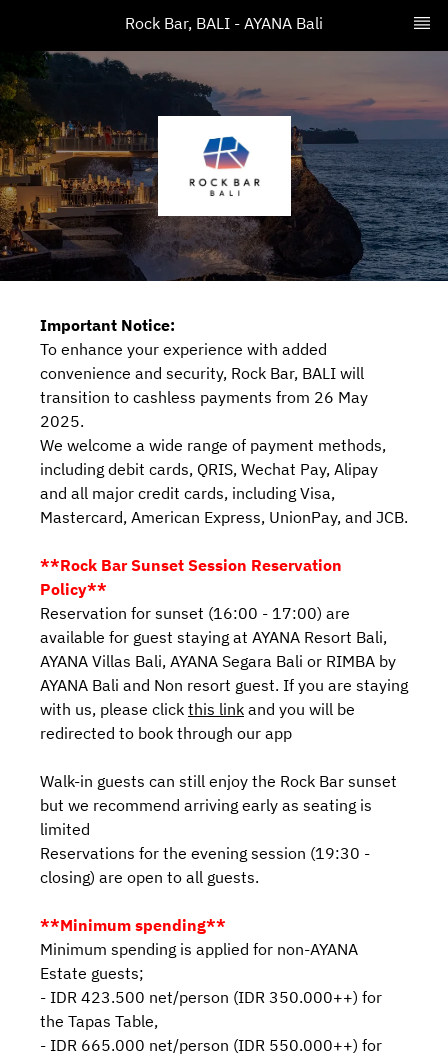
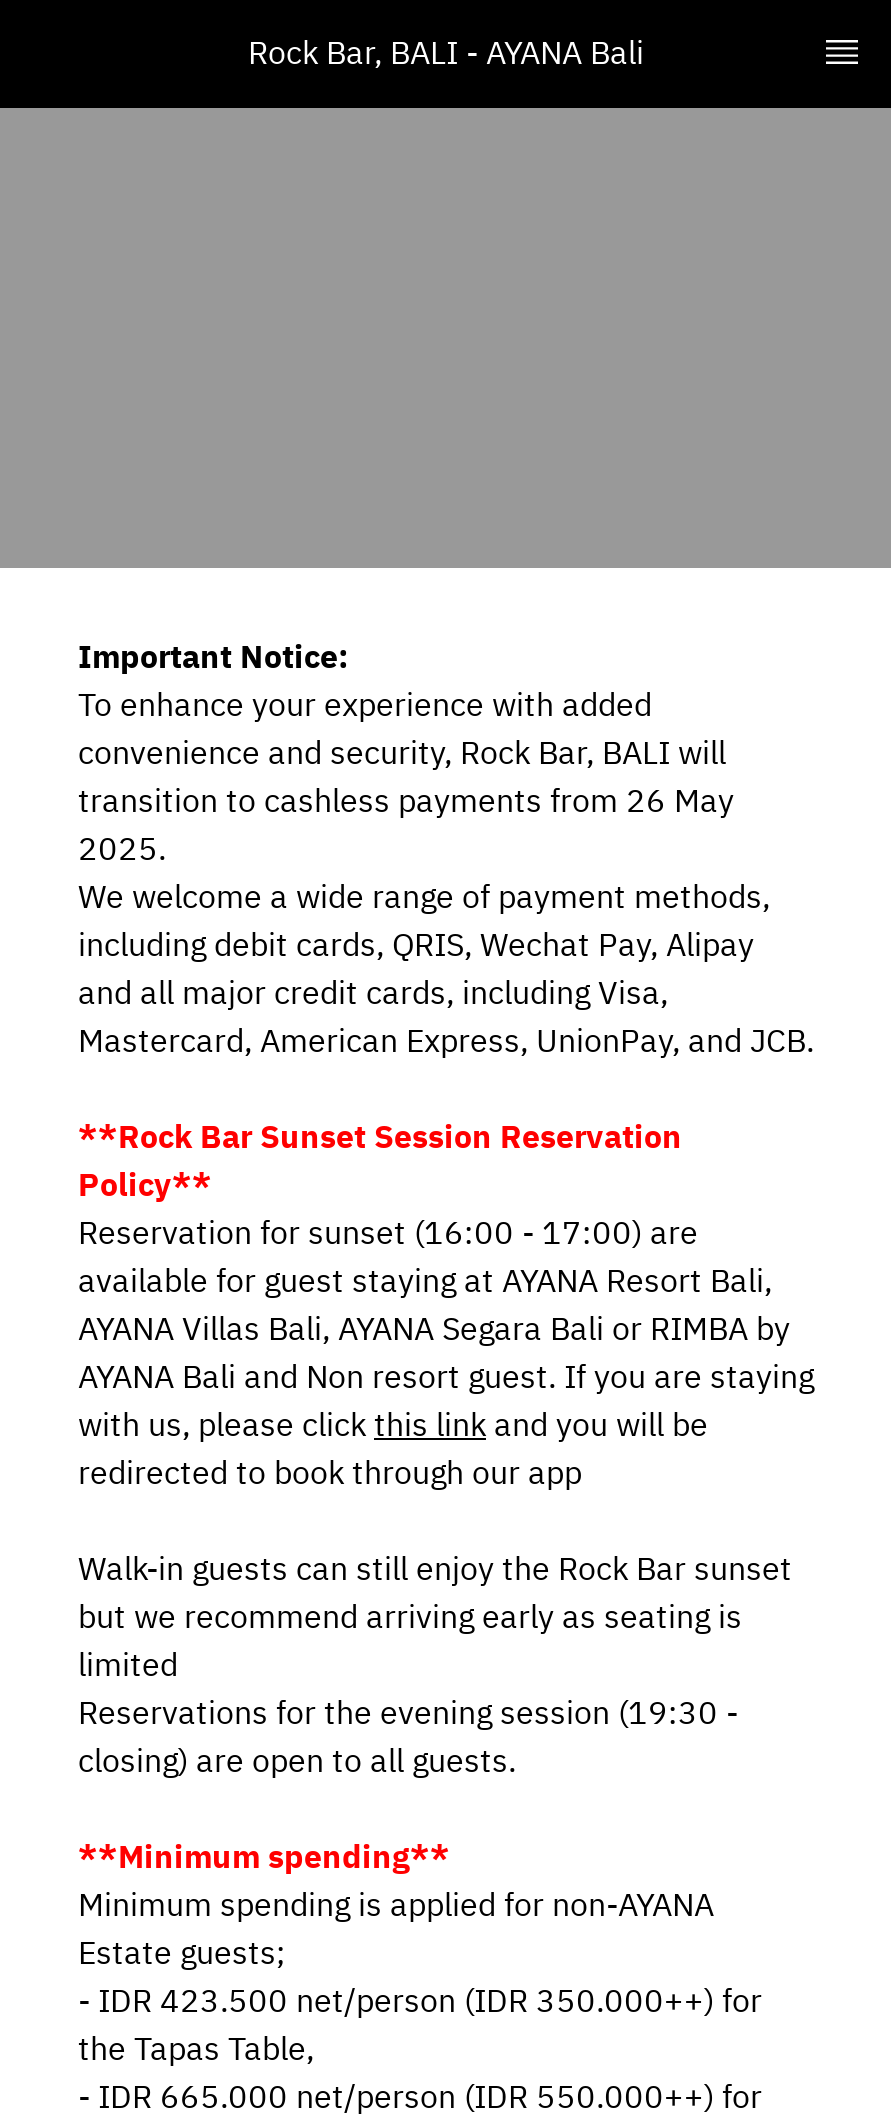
[3,51,445,281] [image] -> none

